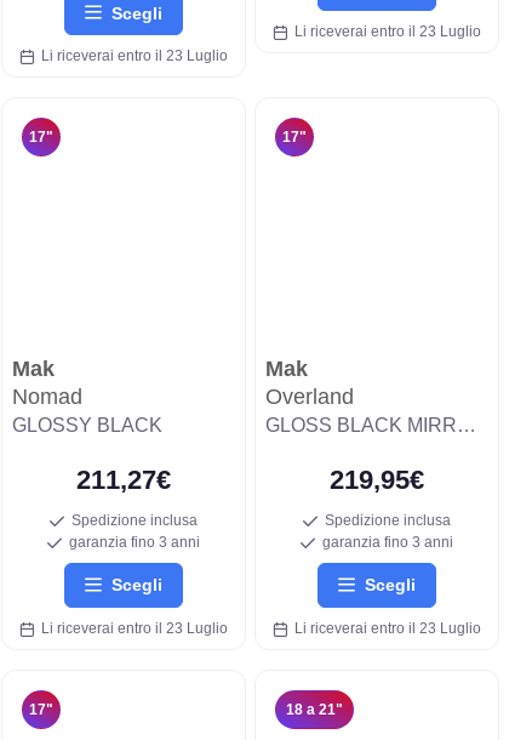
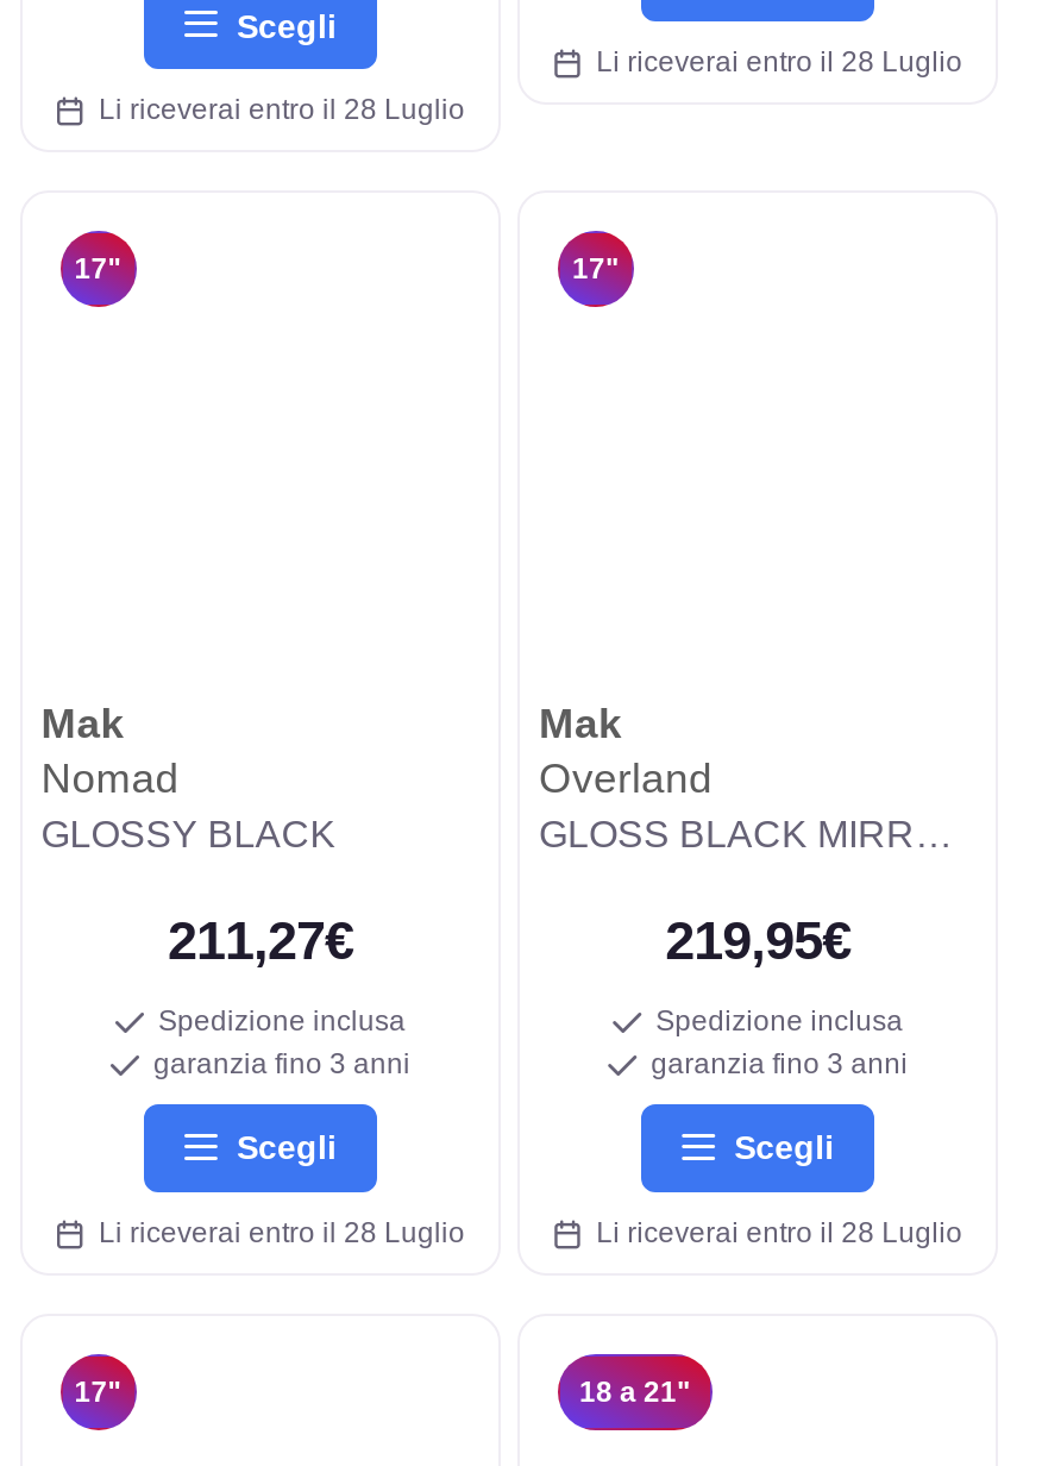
[287,24,481,41] Li riceverai entro il 23 Luglio -> [582,46,963,79] Li riceverai entro il 28 Luglio
[34,48,228,65] Li riceverai entro il 23 Luglio -> [84,94,465,127] Li riceverai entro il 28 Luglio
[34,620,228,637] Li riceverai entro il 23 Luglio -> [84,1216,465,1249] Li riceverai entro il 28 Luglio
[287,620,481,637] Li riceverai entro il 23 Luglio -> [582,1216,963,1249] Li riceverai entro il 28 Luglio

